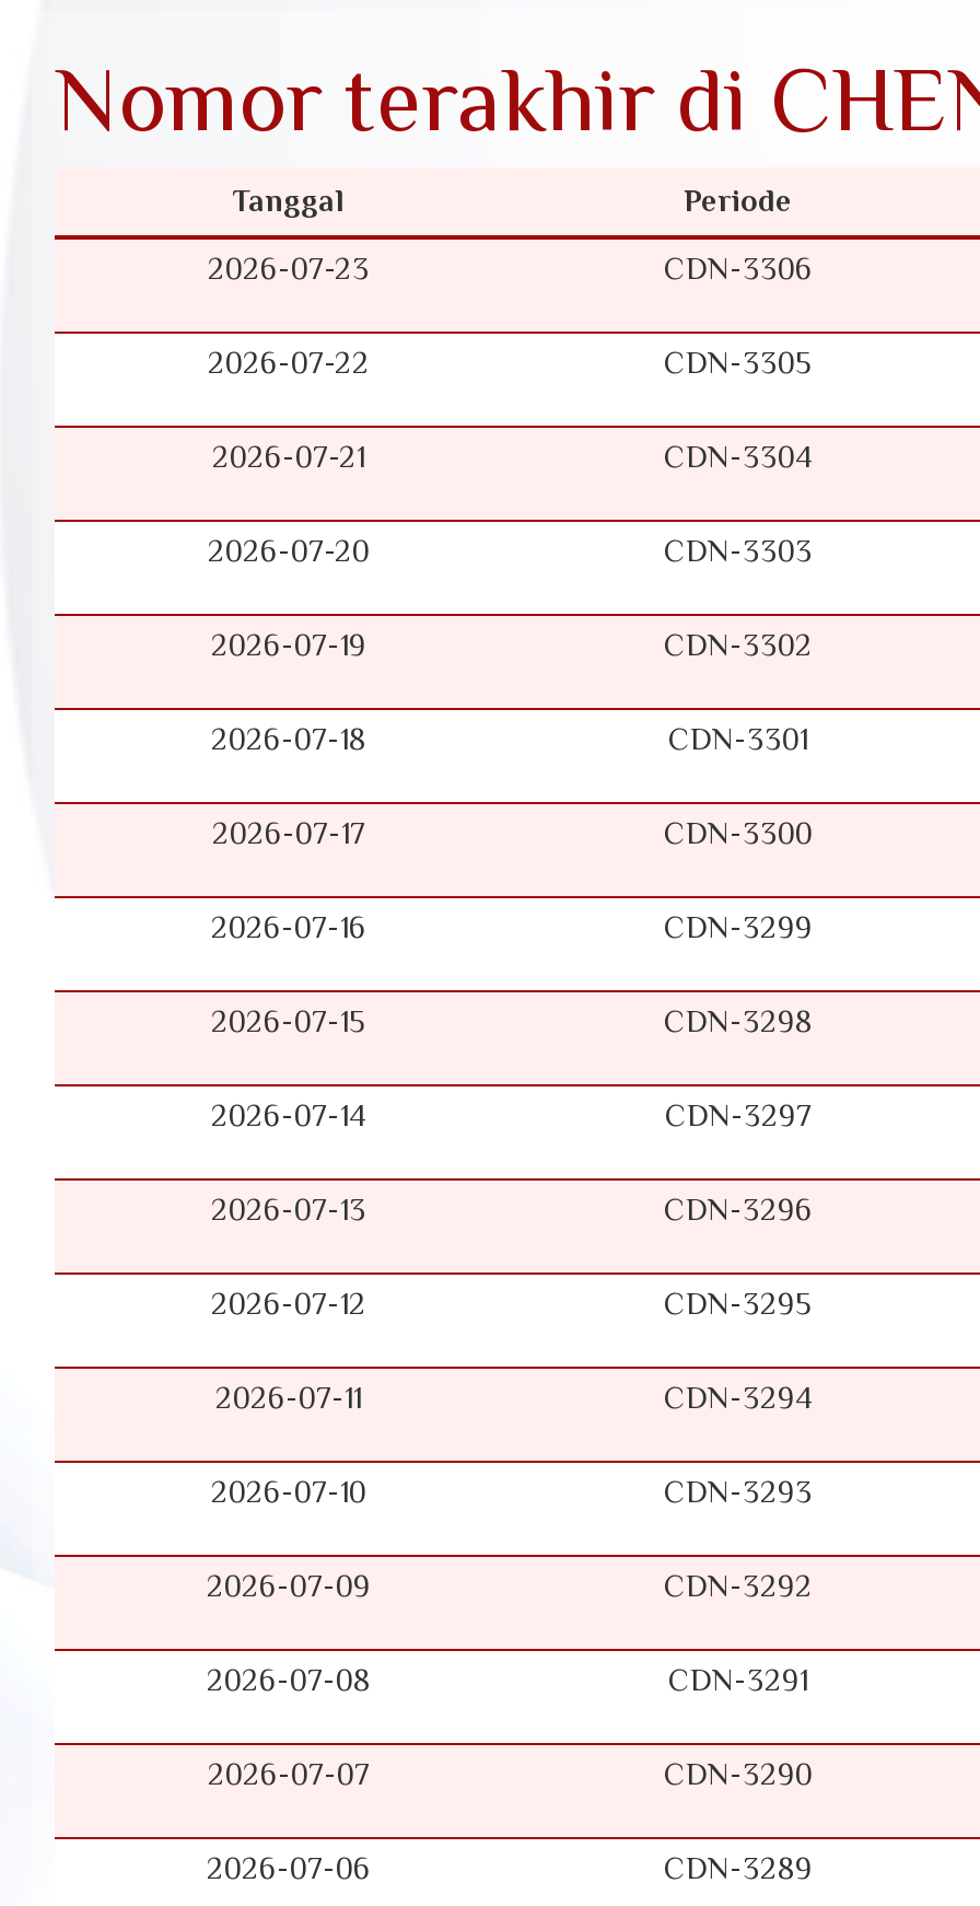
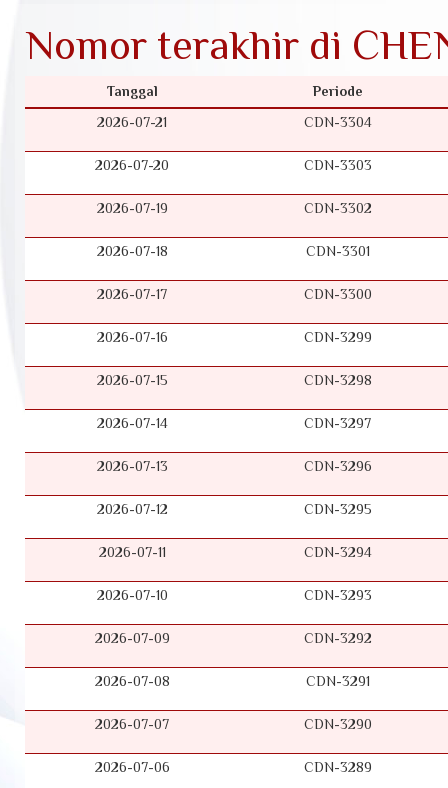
[208,251,813,380] 2026-07-23 | CDN-3306 | 2026-07-22 | CDN-3305 -> none

